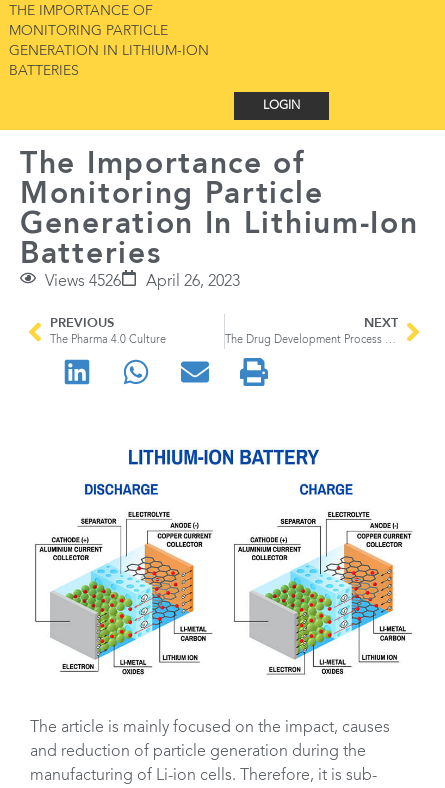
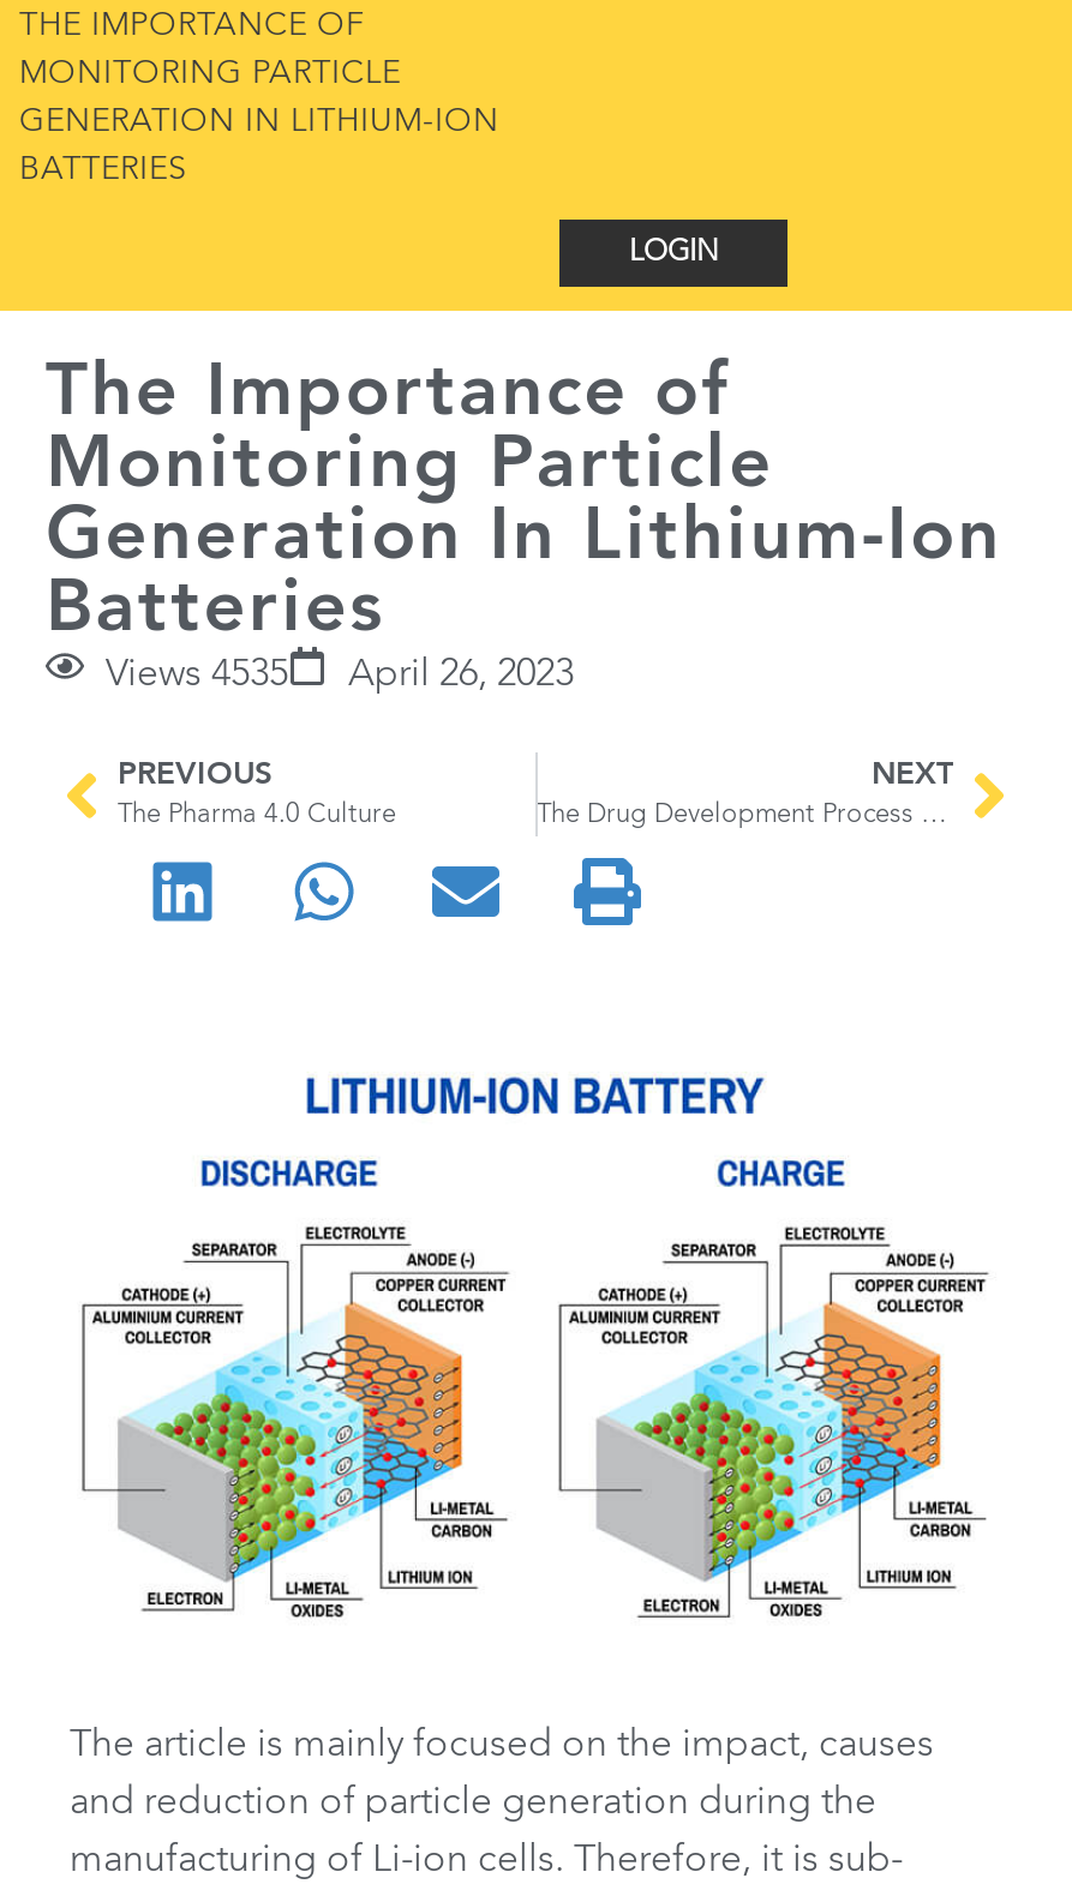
[45,274,240,290] Views 4526 April 26, 2023 -> [106,656,574,695] Views 4535 April 26, 2023

